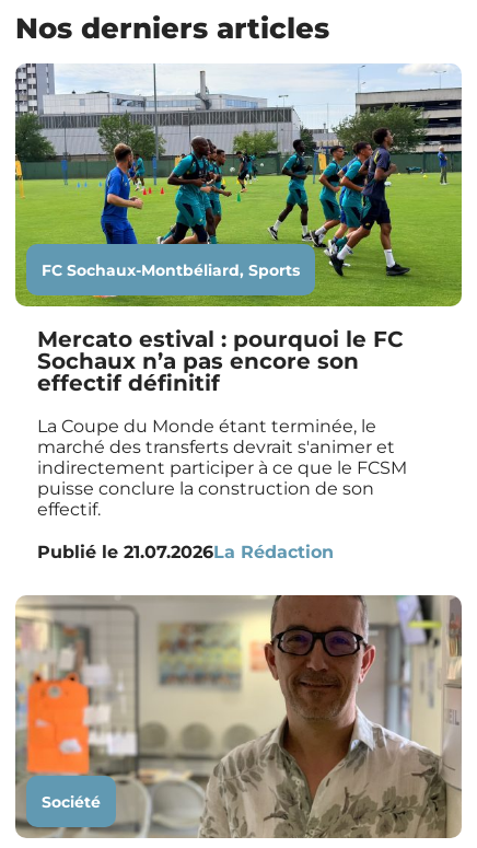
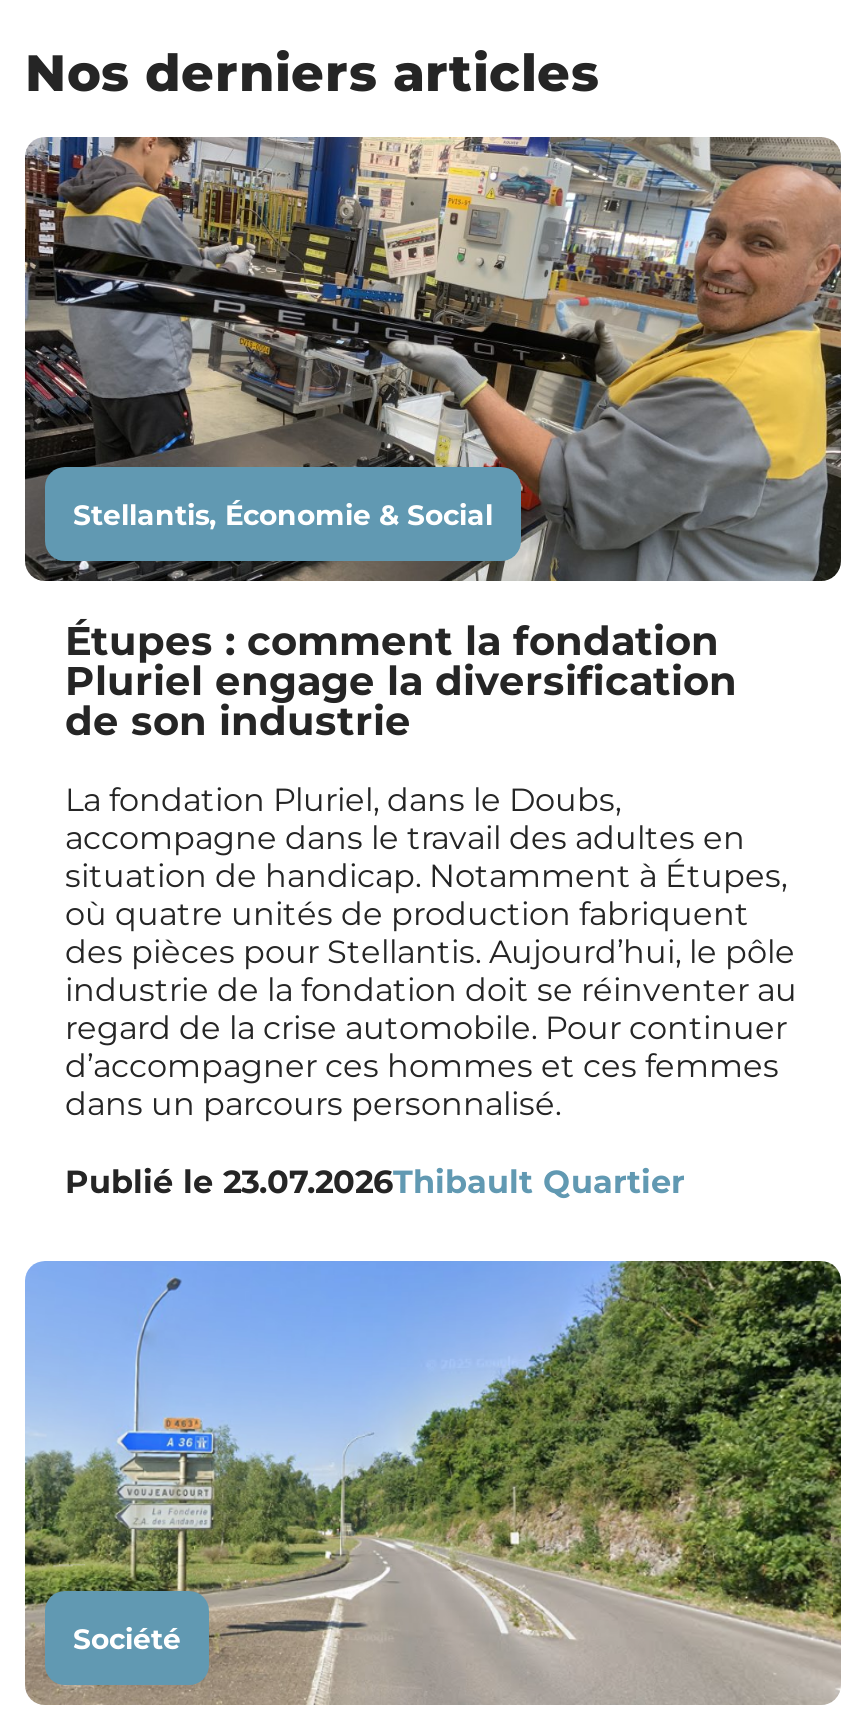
[14,63,463,307] [image] | FC Sochaux-Montbéliard, Sports -> [23,135,843,583] [image] | Stellantis, Économie & Social
[37,326,403,396] Mercato estival : pourquoi le FC | Sochaux n’a pas encore son | effectif définitif -> [65,617,737,745] Étupes : comment la fondation | Pluriel engage la diversification | de son industrie
[37,416,407,520] La Coupe du Monde étant terminée, le | marché des transferts devrait s'animer et | indirectement participer à ce que le FCSM | puisse conclure la construction de son | effectif. -> [65,781,797,1123] La fondation Pluriel, dans le Doubs, | accompagne dans le travail des adultes en | situation de handicap. Notamment à Étupes, | où quatre unités de production fabriquent | des pièces pour Stellantis. Aujourd’hui, le pôle | industrie de la fondation doit se réinventer au | regard de la crise automobile. Pour continuer | d’accompagner ces hommes et ces femmes | dans un parcours personnalisé.
[37,542,334,563] Publié le 21.07.2026La Rédaction -> [65,1163,685,1201] Publié le 23.07.2026Thibault Quartier
[14,594,463,838] [image] -> [25,1259,841,1705] [image]

